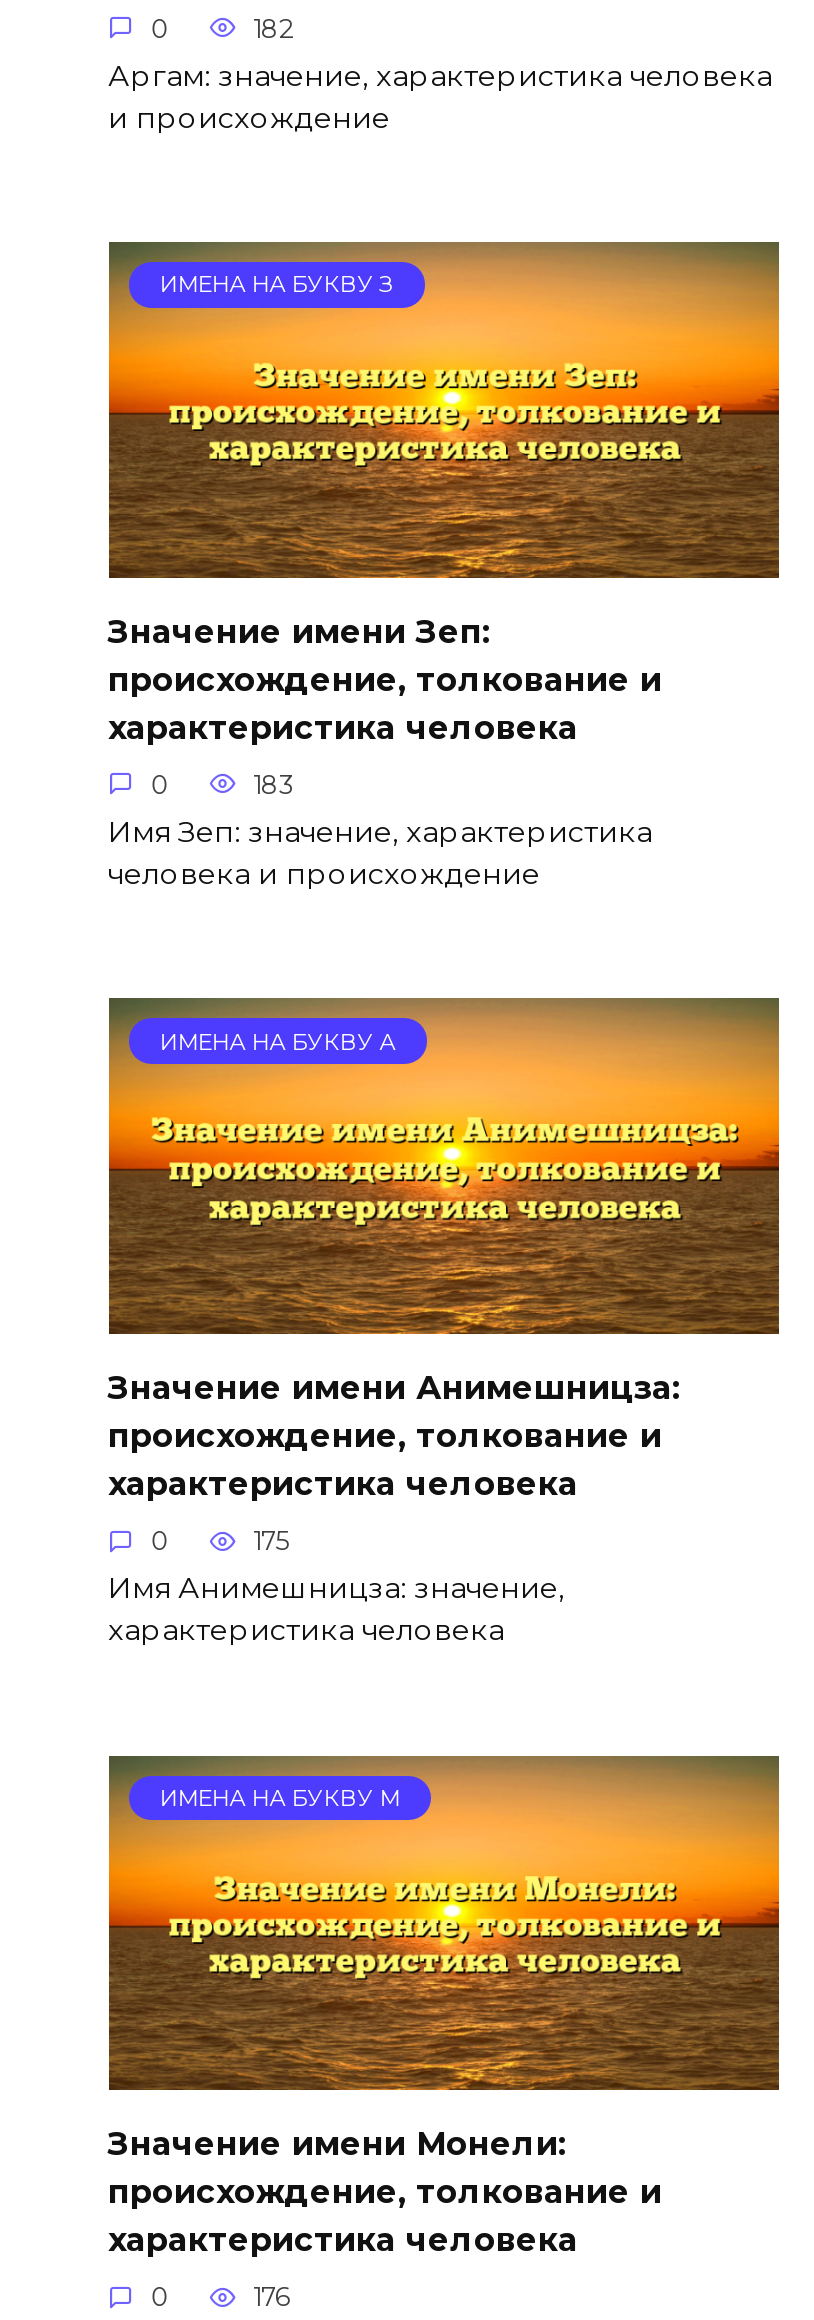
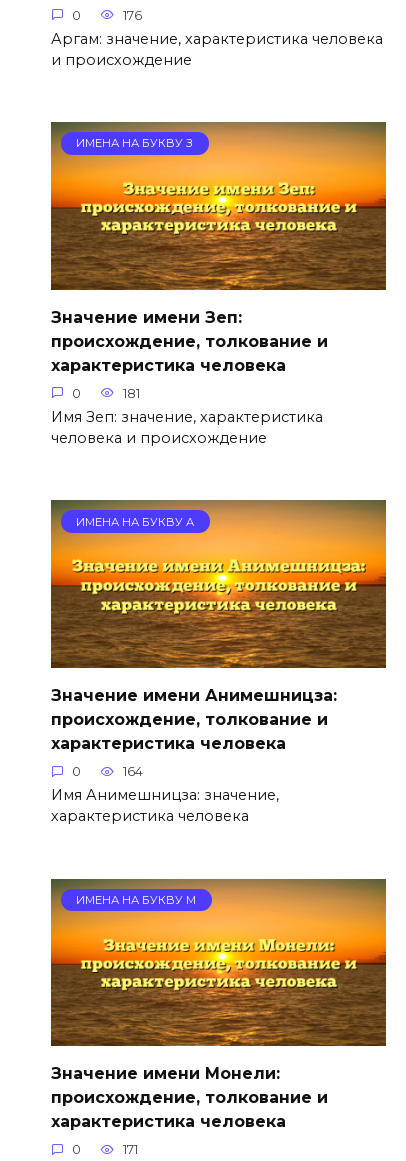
[253,13,293,43] 182 -> [123,8,142,23] 176
[253,770,295,800] 183 -> [123,386,140,401] 181
[253,1526,289,1556] 175 -> [123,764,143,779] 164
[253,2283,291,2313] 176 -> [123,1142,138,1157] 171

